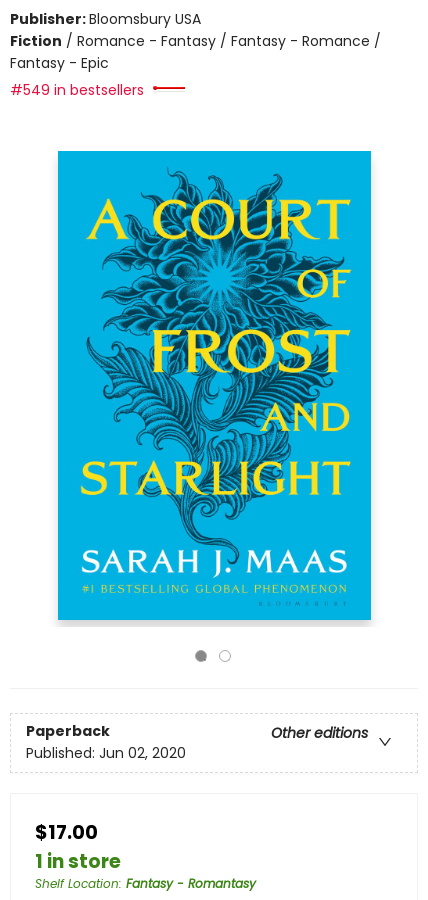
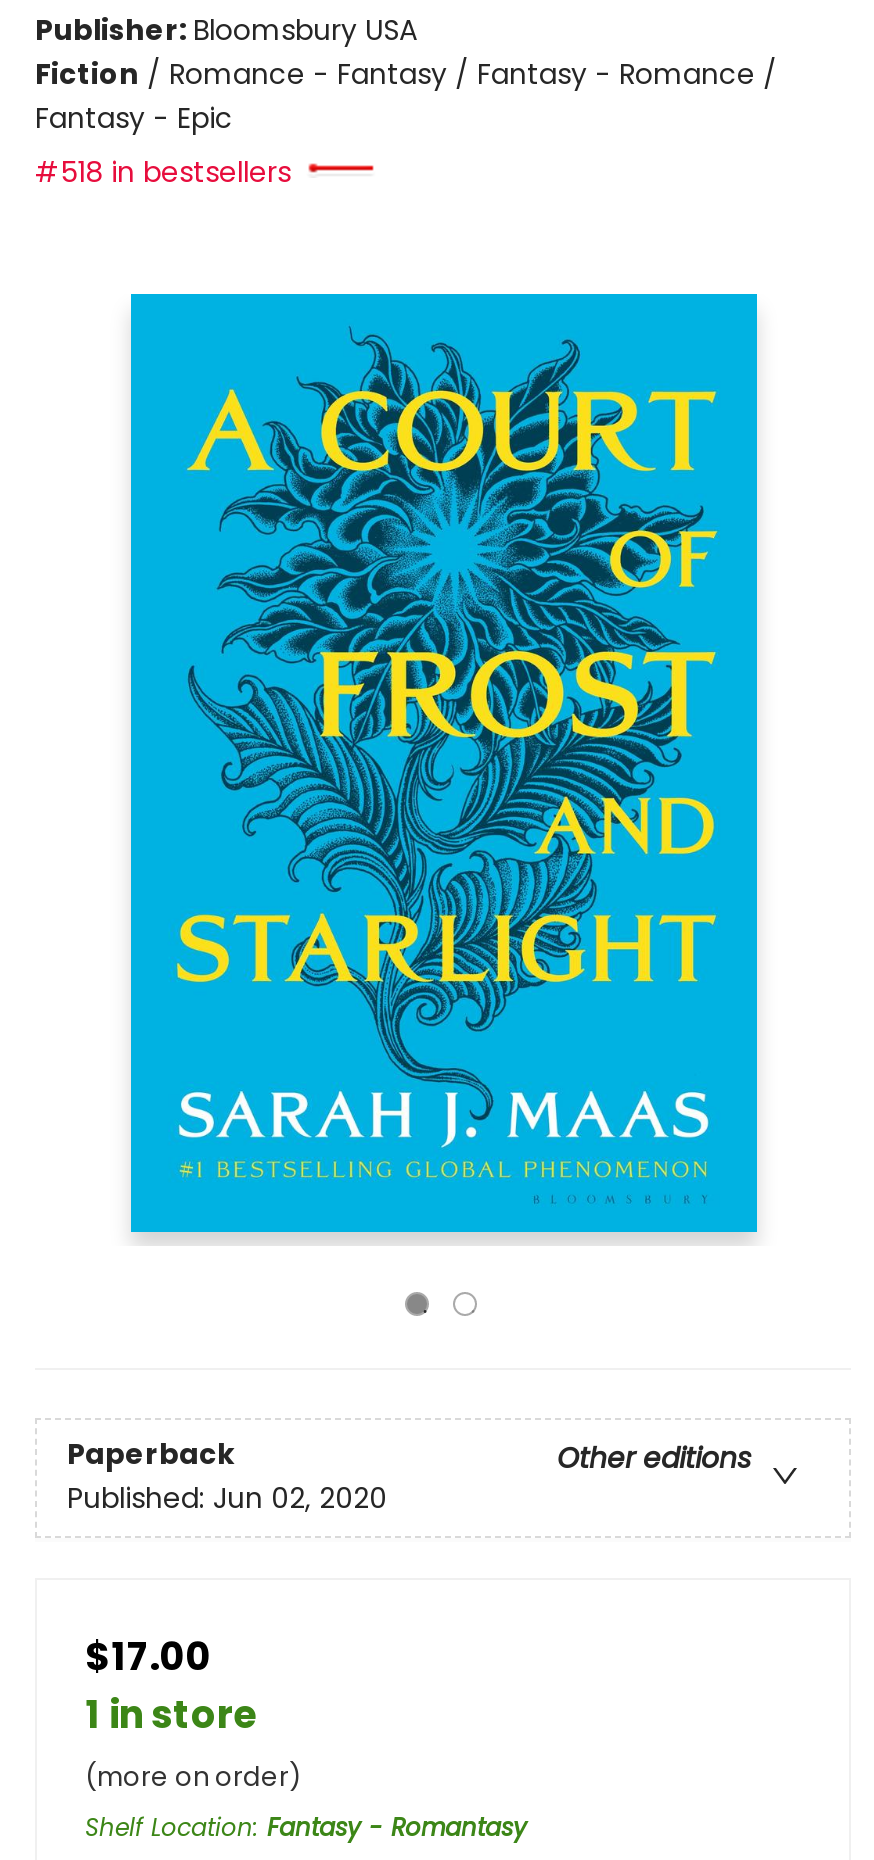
[10,80,144,100] #549 in bestsellers -> [35,151,291,191] #518 in bestsellers
none -> [85,1757,301,1795] (more on order)

